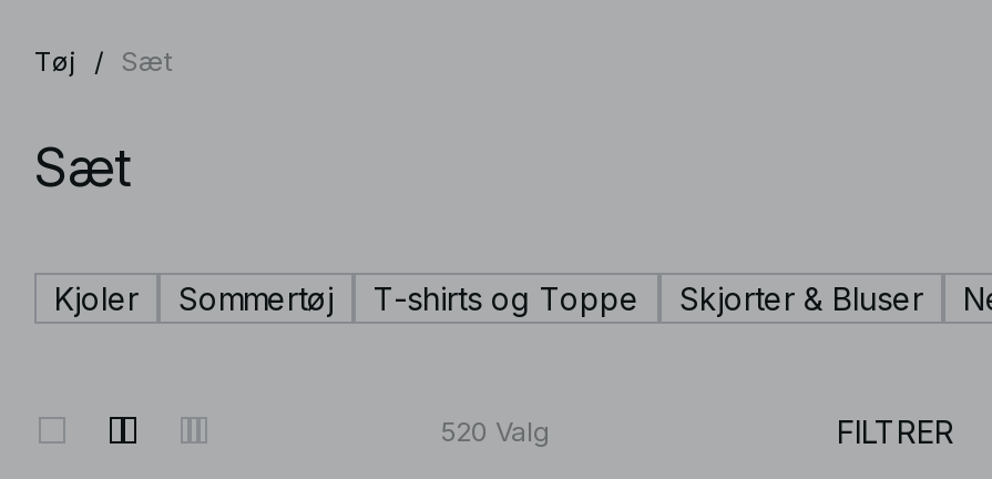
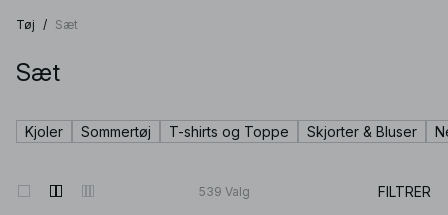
[440,414,551,447] 520 Valg -> [198,183,249,198] 539 Valg

